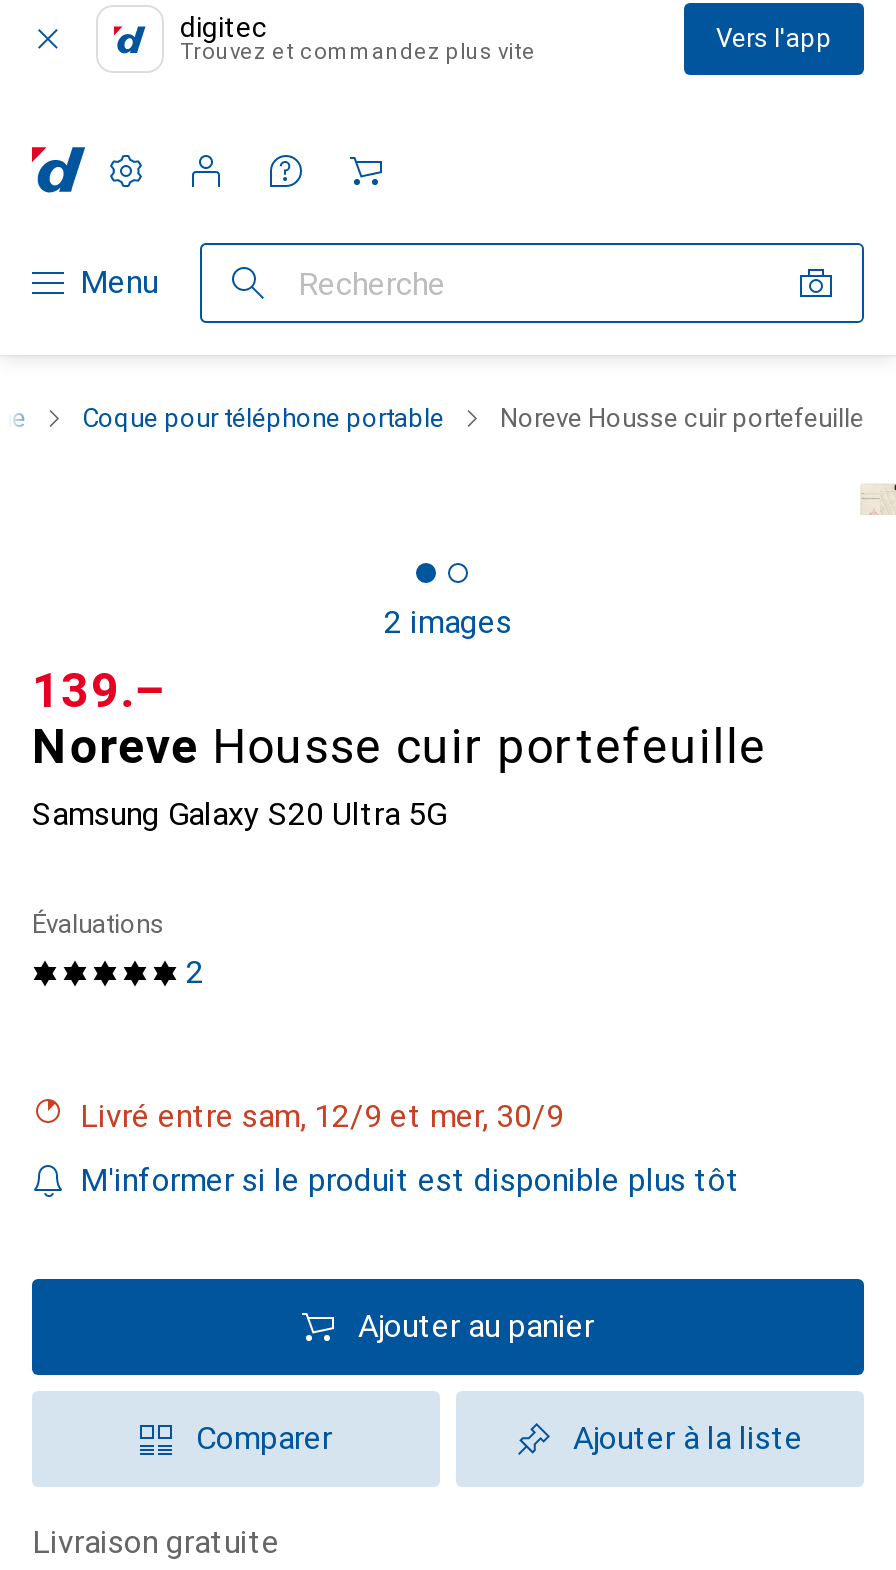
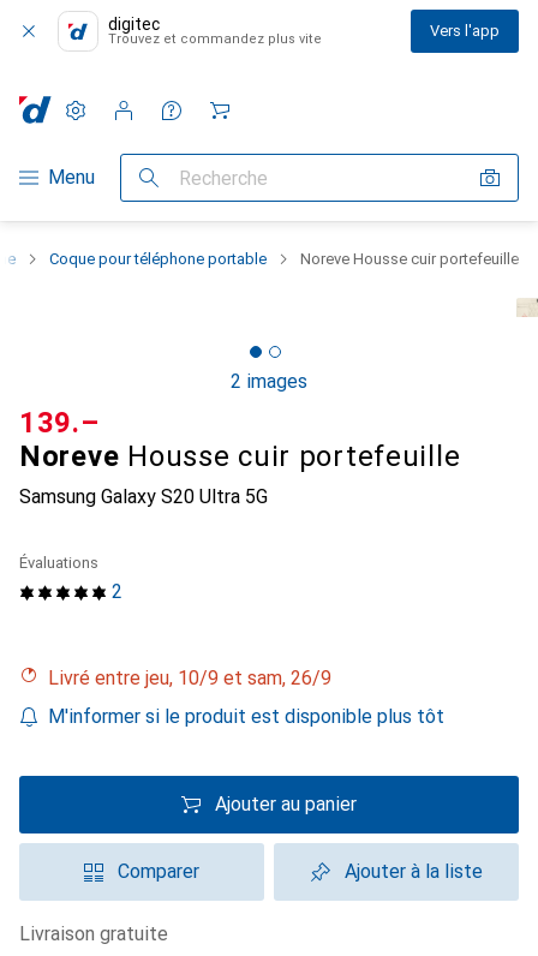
[98,1097,564,1135] Livré entre sam, 12/9 et mer, 30/9 -> [59,667,331,689] Livré entre jeu, 10/9 et sam, 26/9

